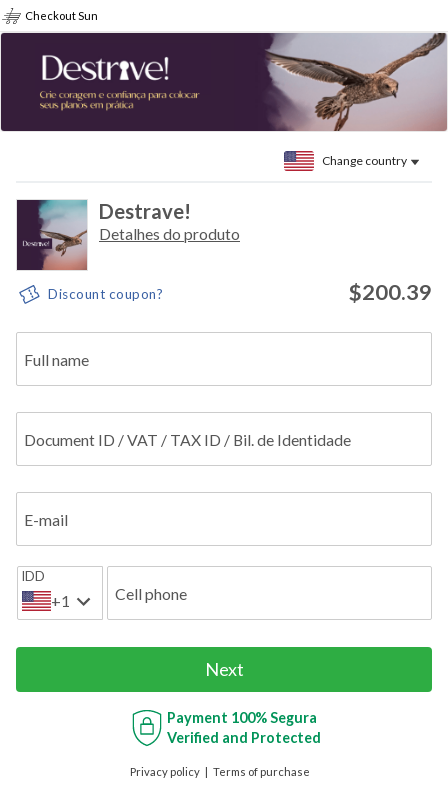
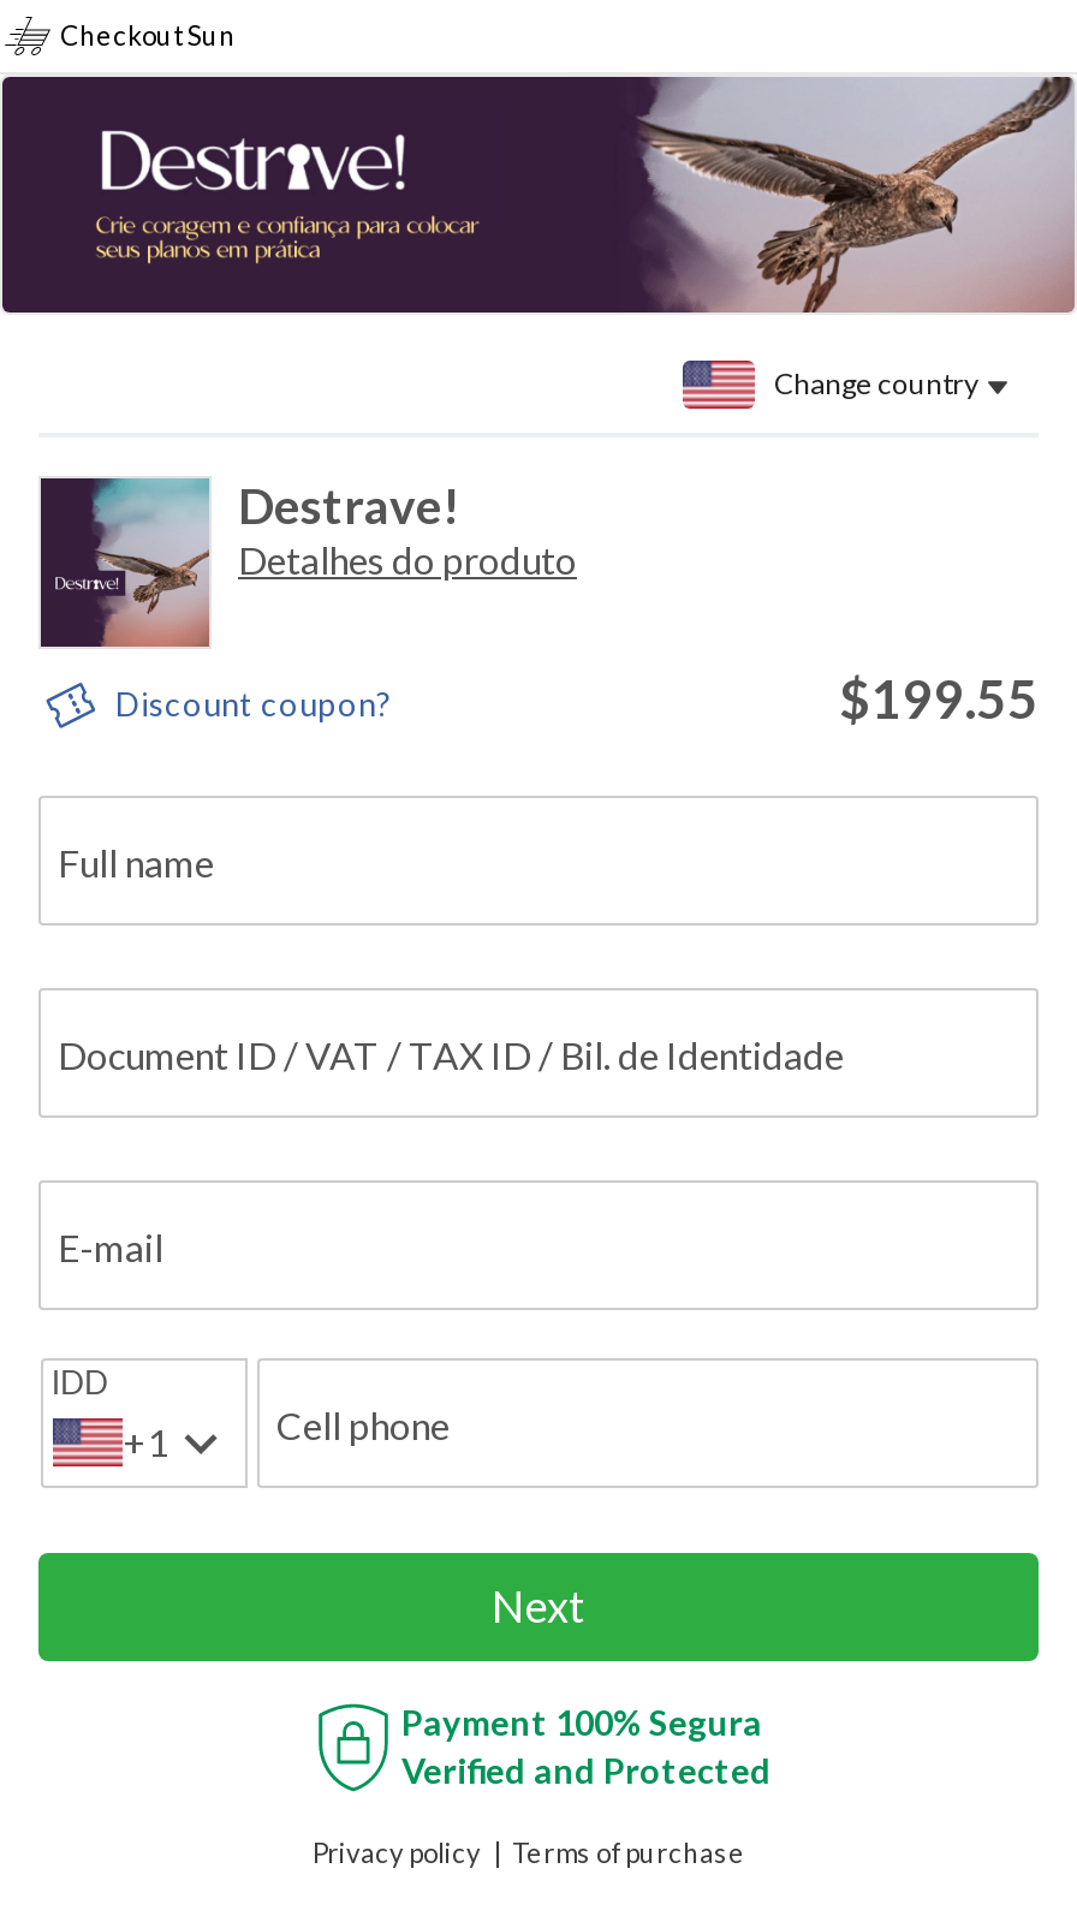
[349,279,432,305] $200.39 -> [839,668,1039,731] $199.55

